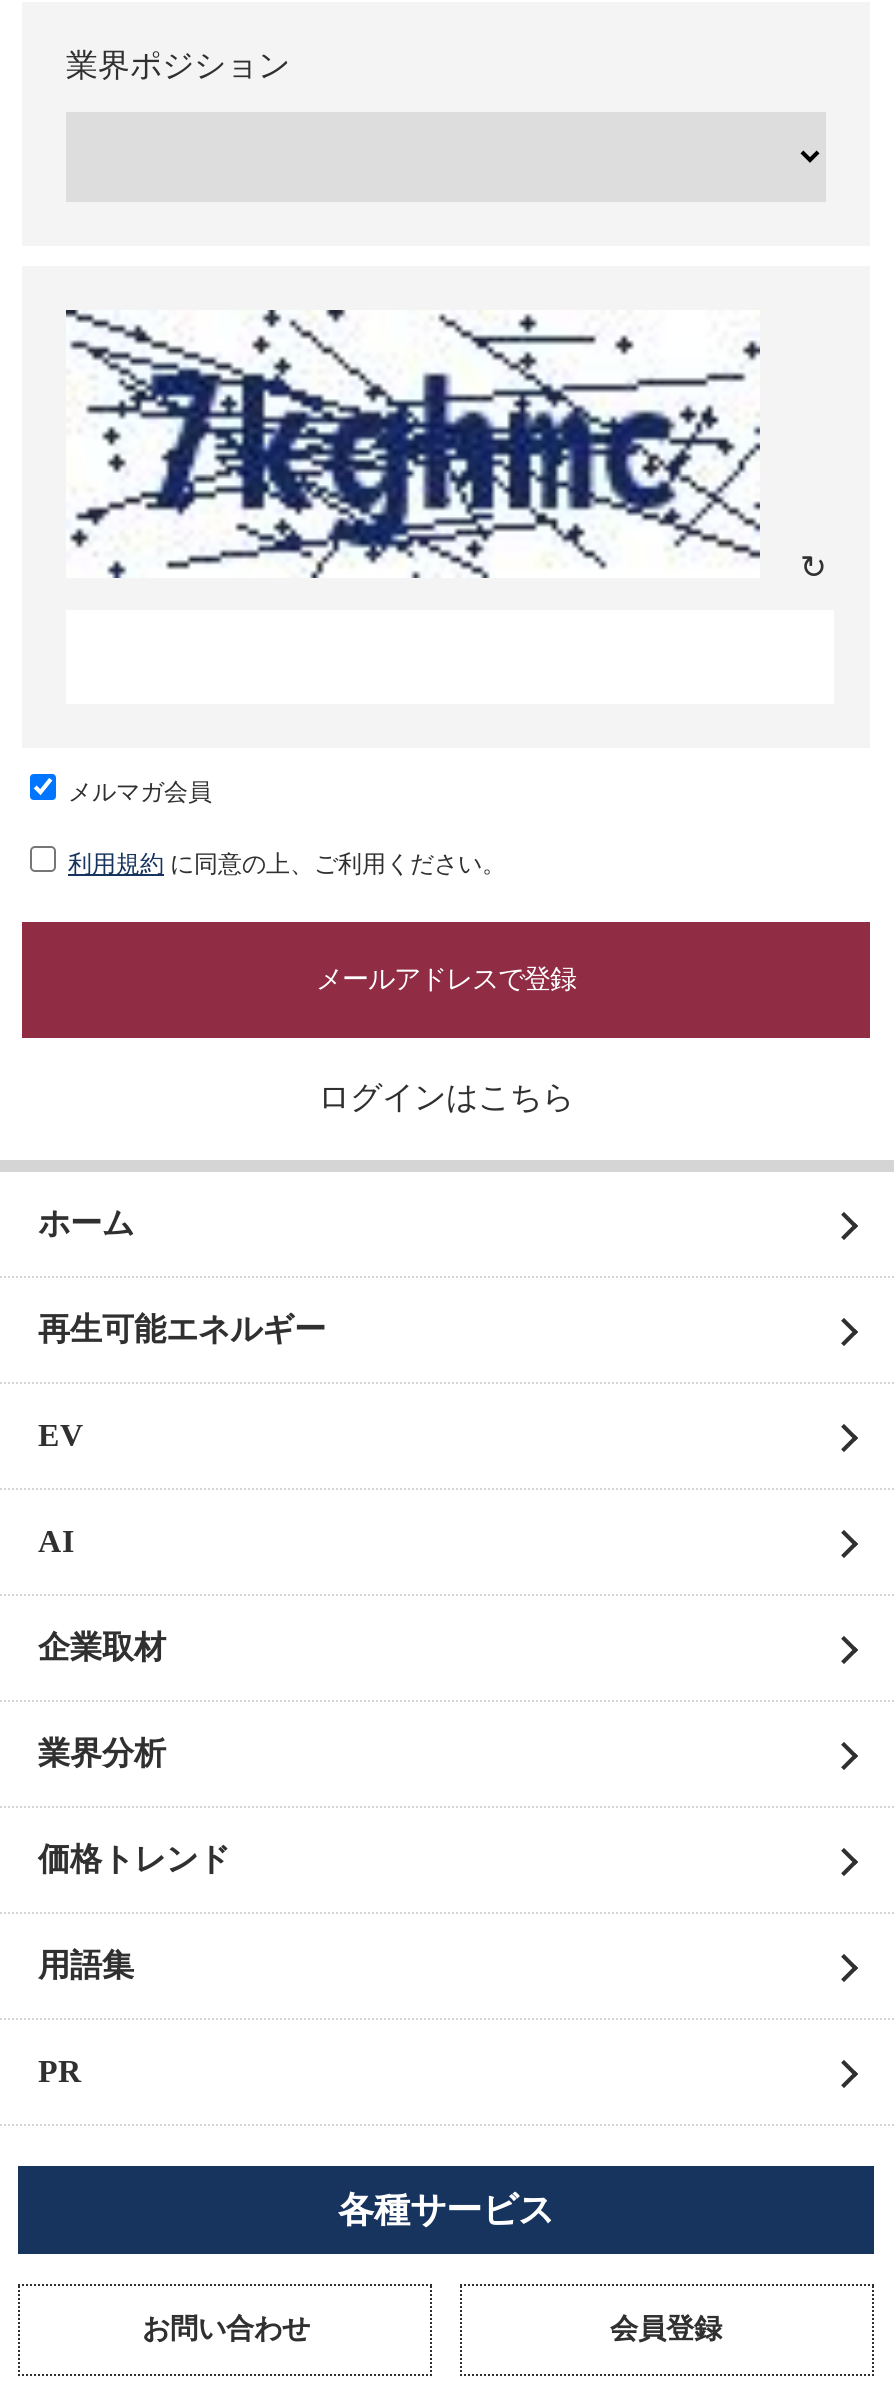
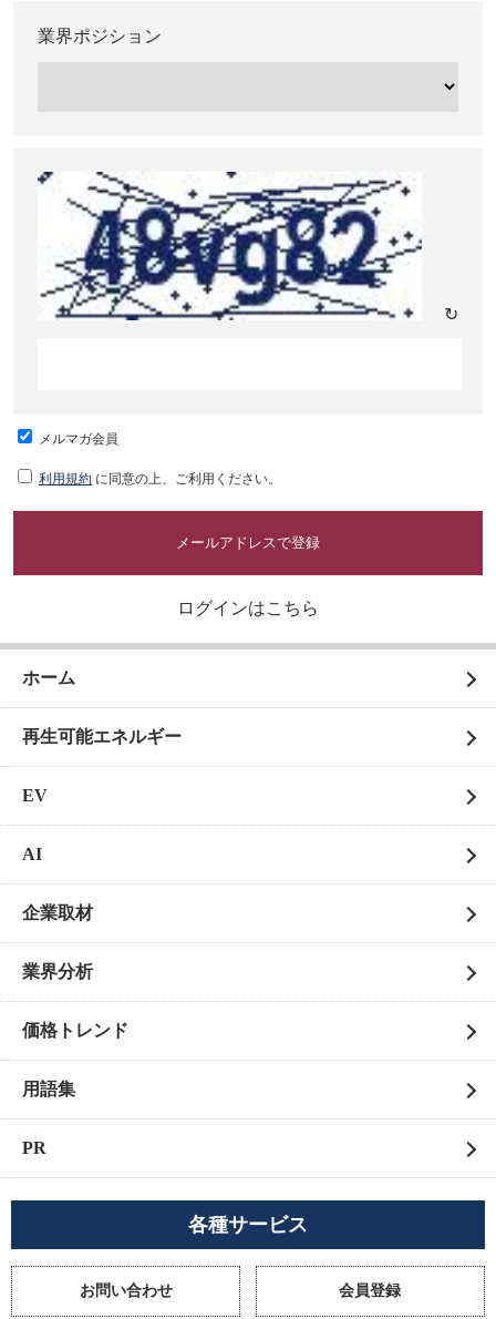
[64,308,762,580] [image] -> [37,171,422,321] [image]

